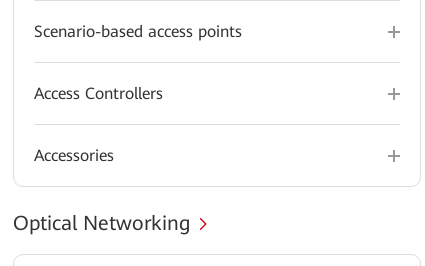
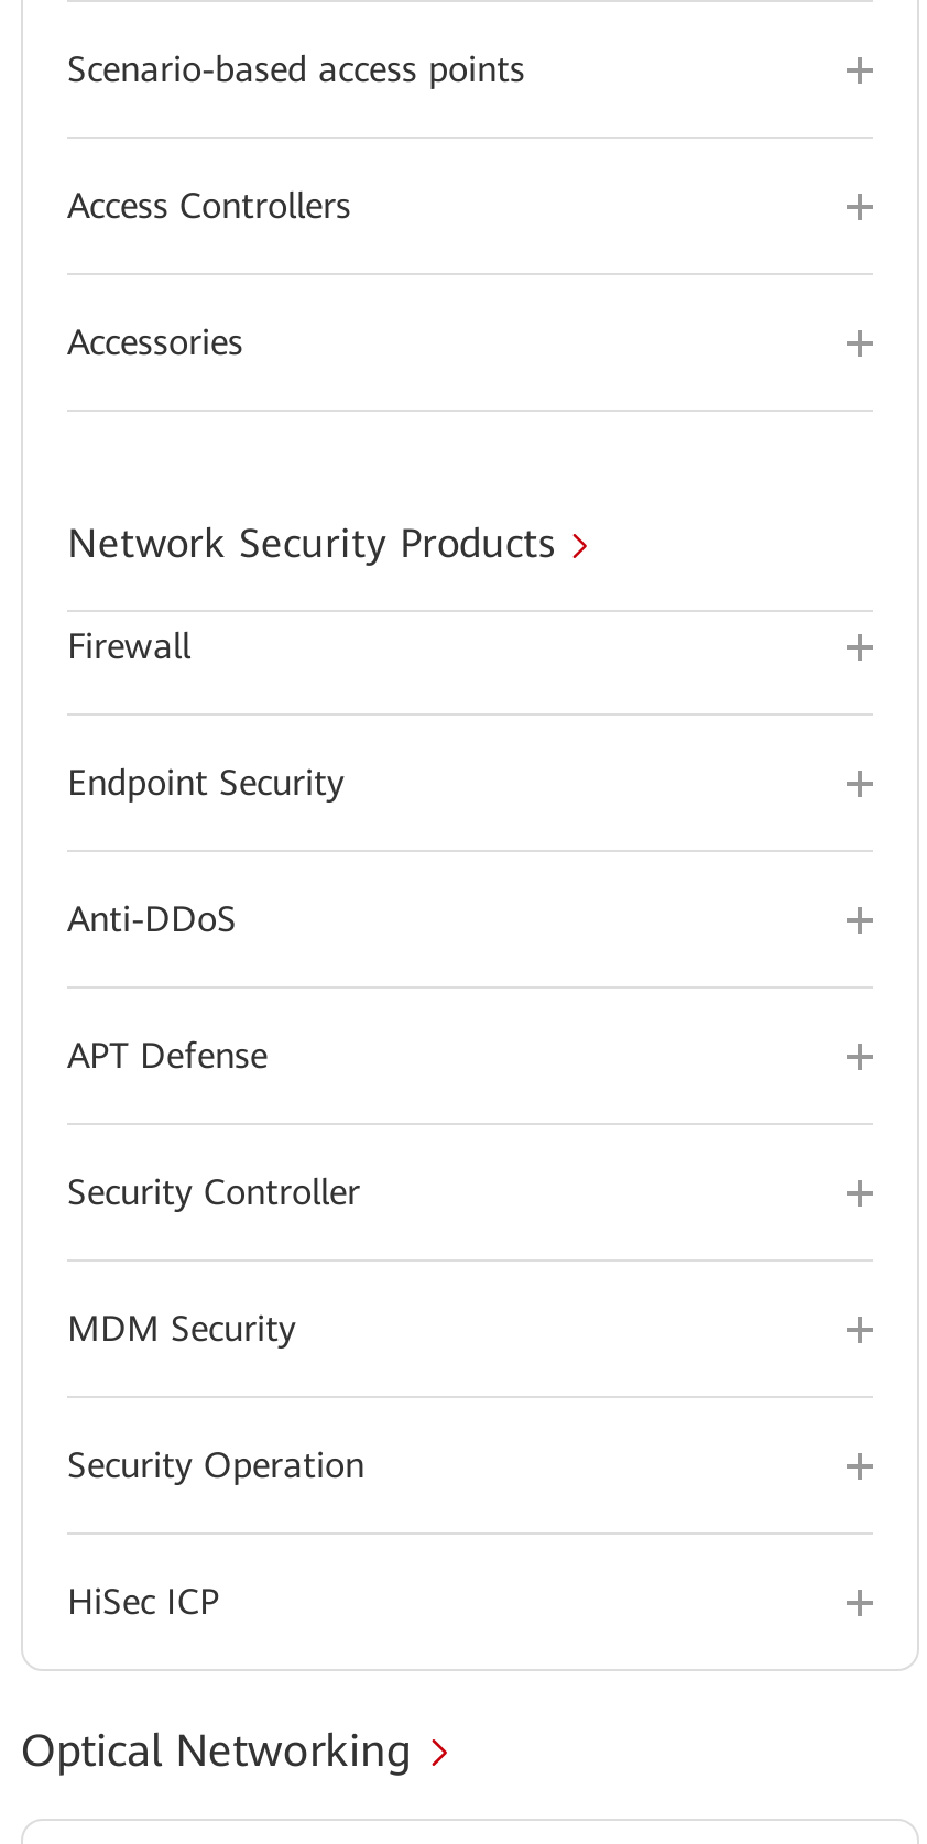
none -> [67,520,556,1623] Network Security Products | Firewall | Endpoint Security | Anti-DDoS | APT Defense | Security Controller | MDM Security | Security Operation | HiSec ICP

